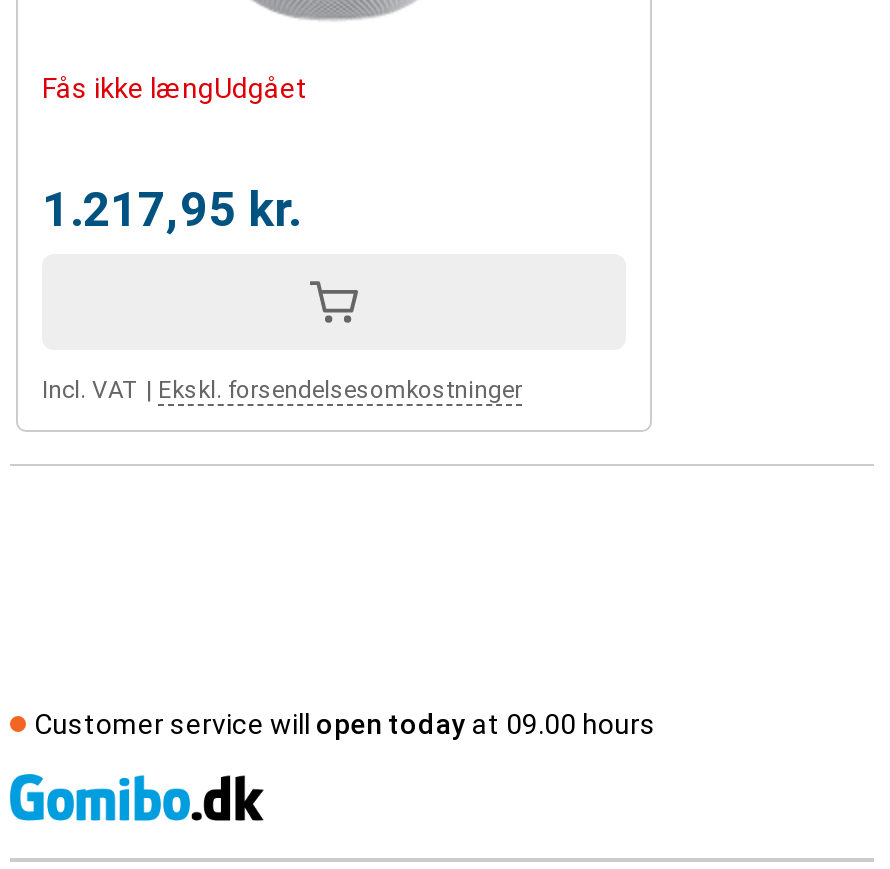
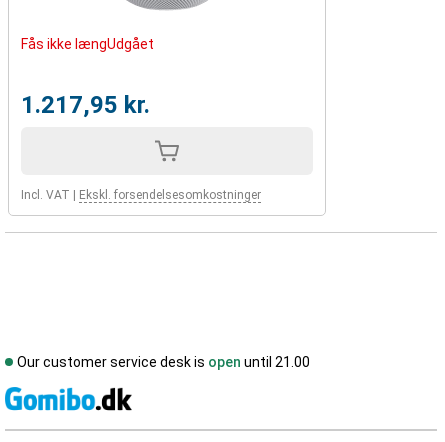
[34,708,656,740] Customer service will open today at 09.00 hours -> [17,354,310,370] Our customer service desk is open until 21.00

